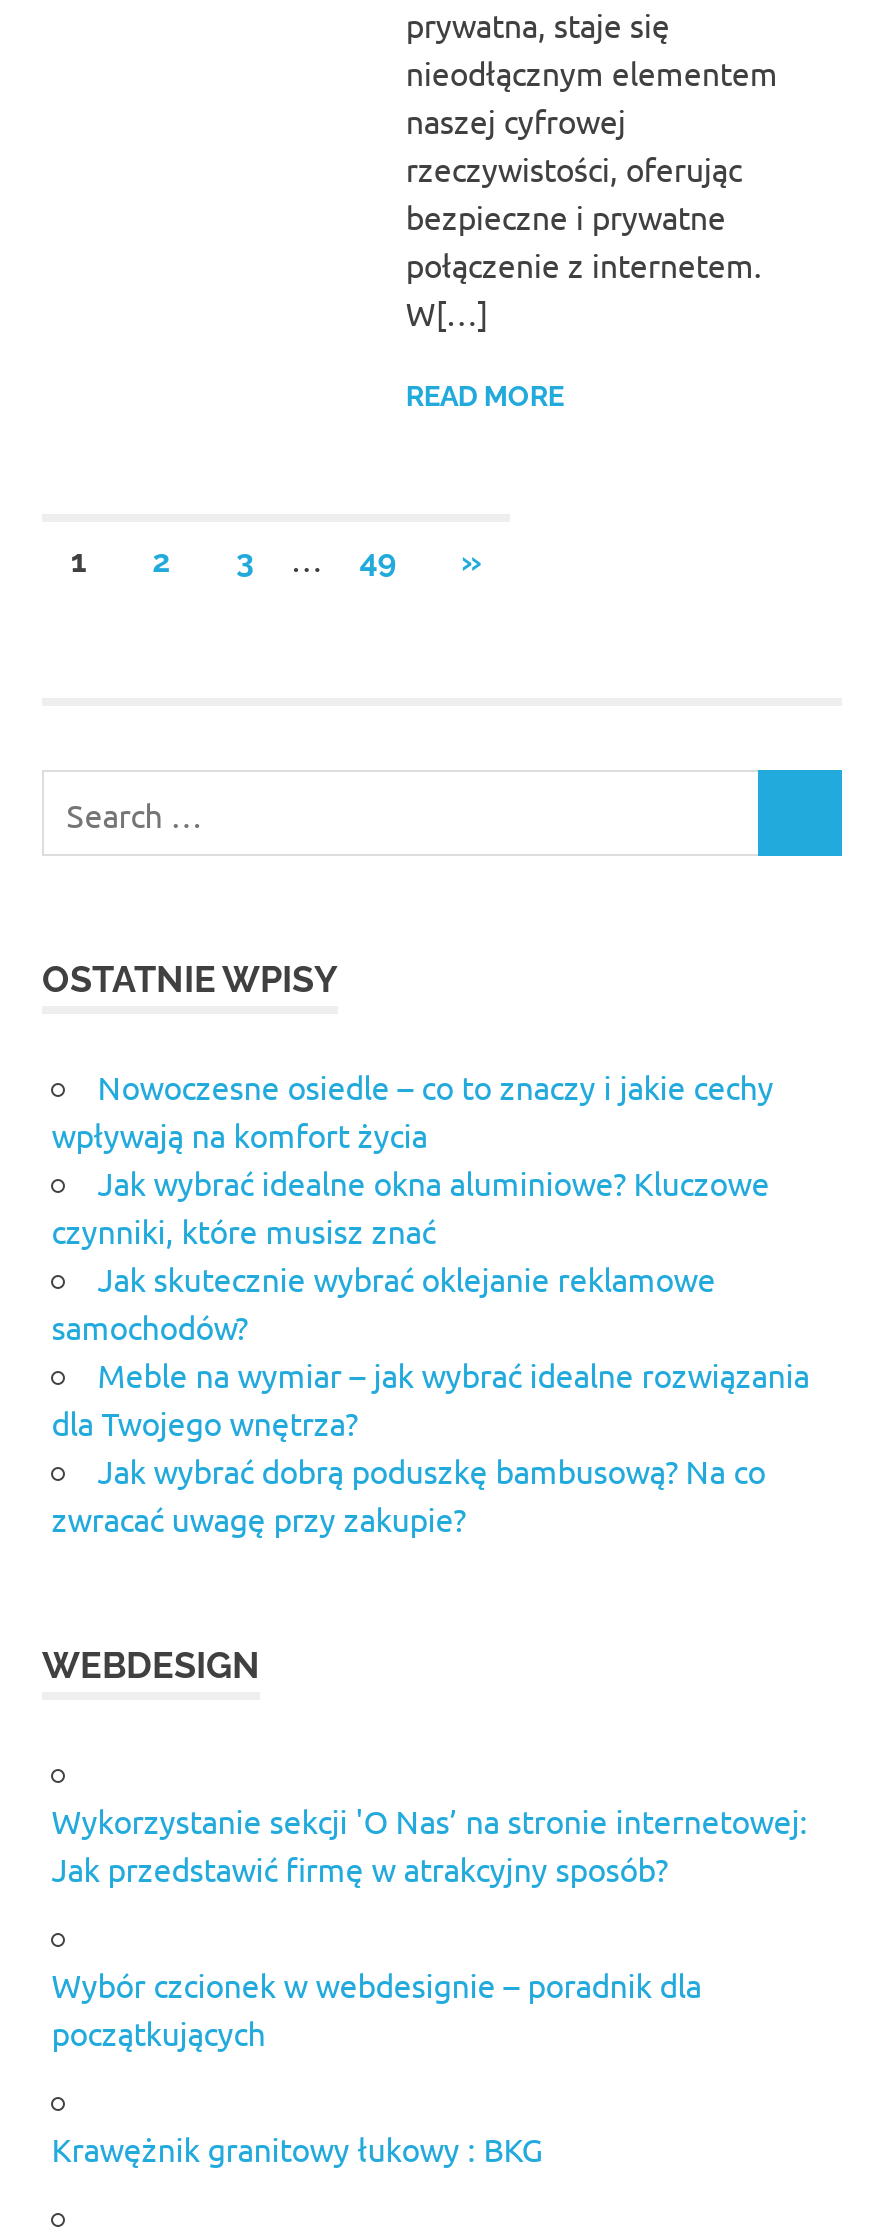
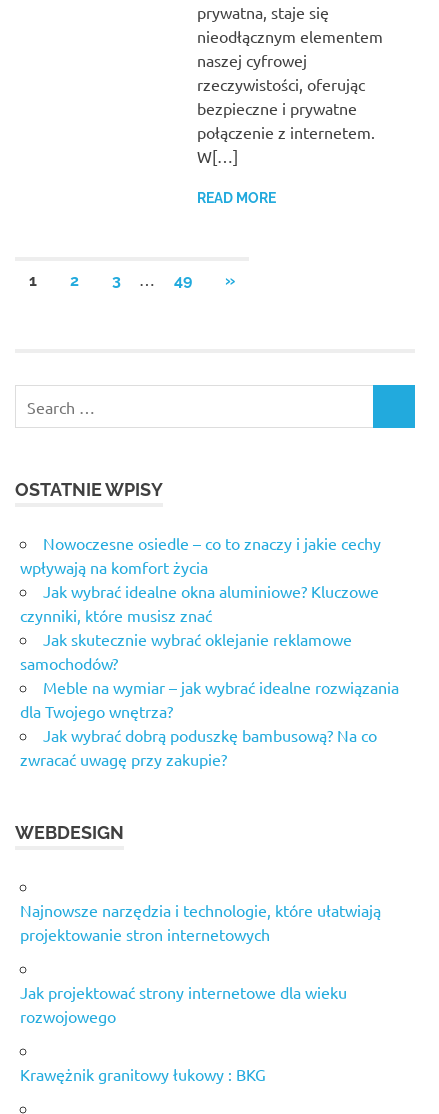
[52,1800,808,1888] Wykorzystanie sekcji 'O Nas’ na stronie internetowej: | Jak przedstawić firmę w atrakcyjny sposób? -> [20,900,381,944] Najnowsze narzędzia i technologie, które ułatwiają | projektowanie stron internetowych
[52,1964,702,2052] Wybór czcionek w webdesignie – poradnik dla | początkujących -> [20,982,347,1026] Jak projektować strony internetowe dla wieku | rozwojowego

